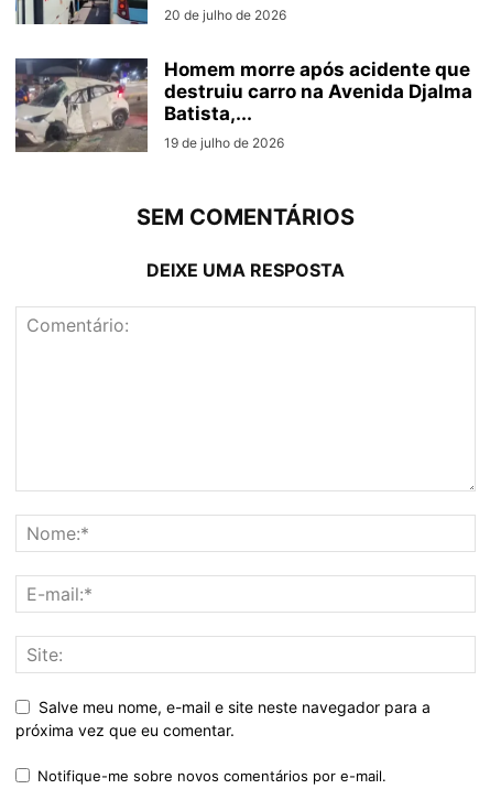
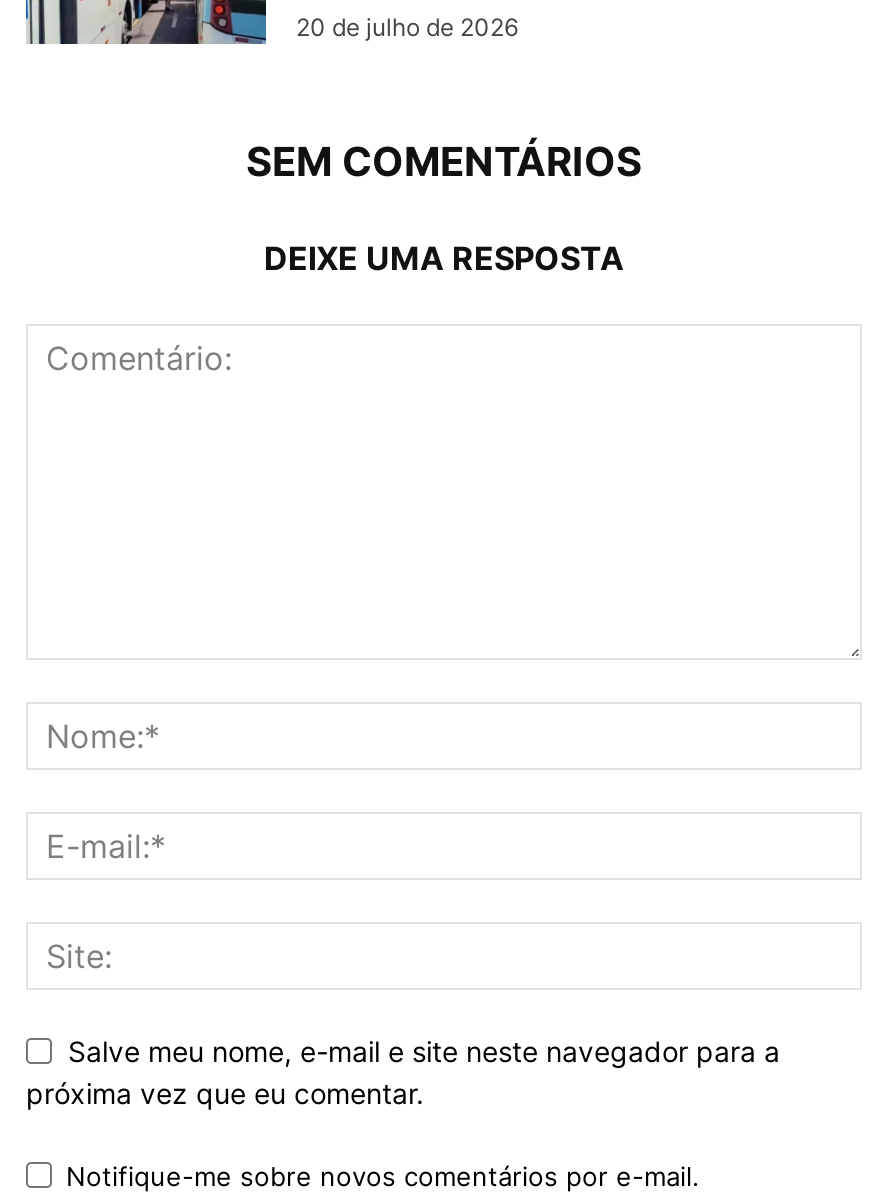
[14,57,472,153] [image] | Homem morre após acidente que | destruiu carro na Avenida Djalma | Batista,... | 19 de julho de 2026 -> none

